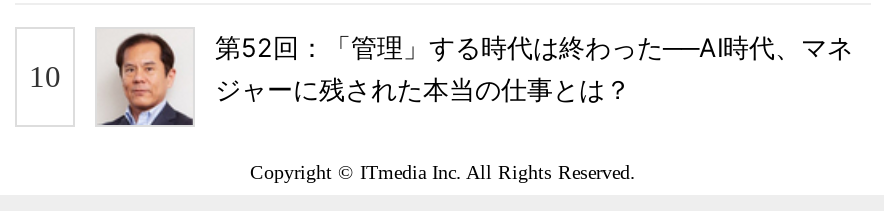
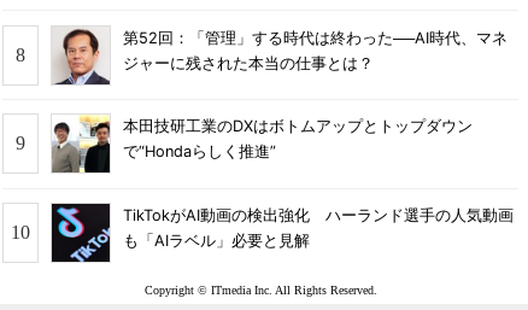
none -> [51,113,473,174] [image] | 本田技研工業のDXはボトムアップとトップダウン | で“Hondaらしく推進”
none -> [51,203,514,263] [image] | TikTokがAI動画の検出強化 ハーランド選手の人気動画 | も「AIラベル」必要と見解

